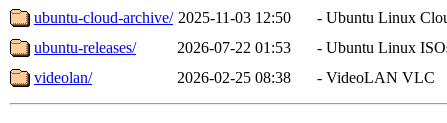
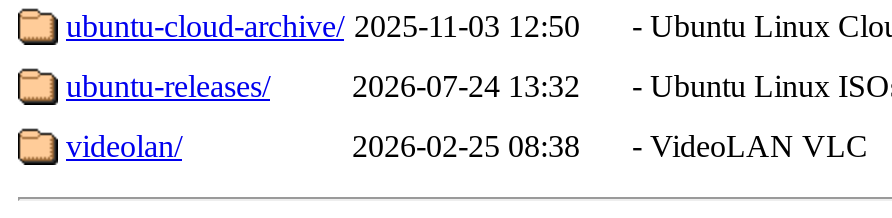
[177,39,291,56] 2026-07-22 01:53 -> [352,69,580,103] 2026-07-24 13:32

